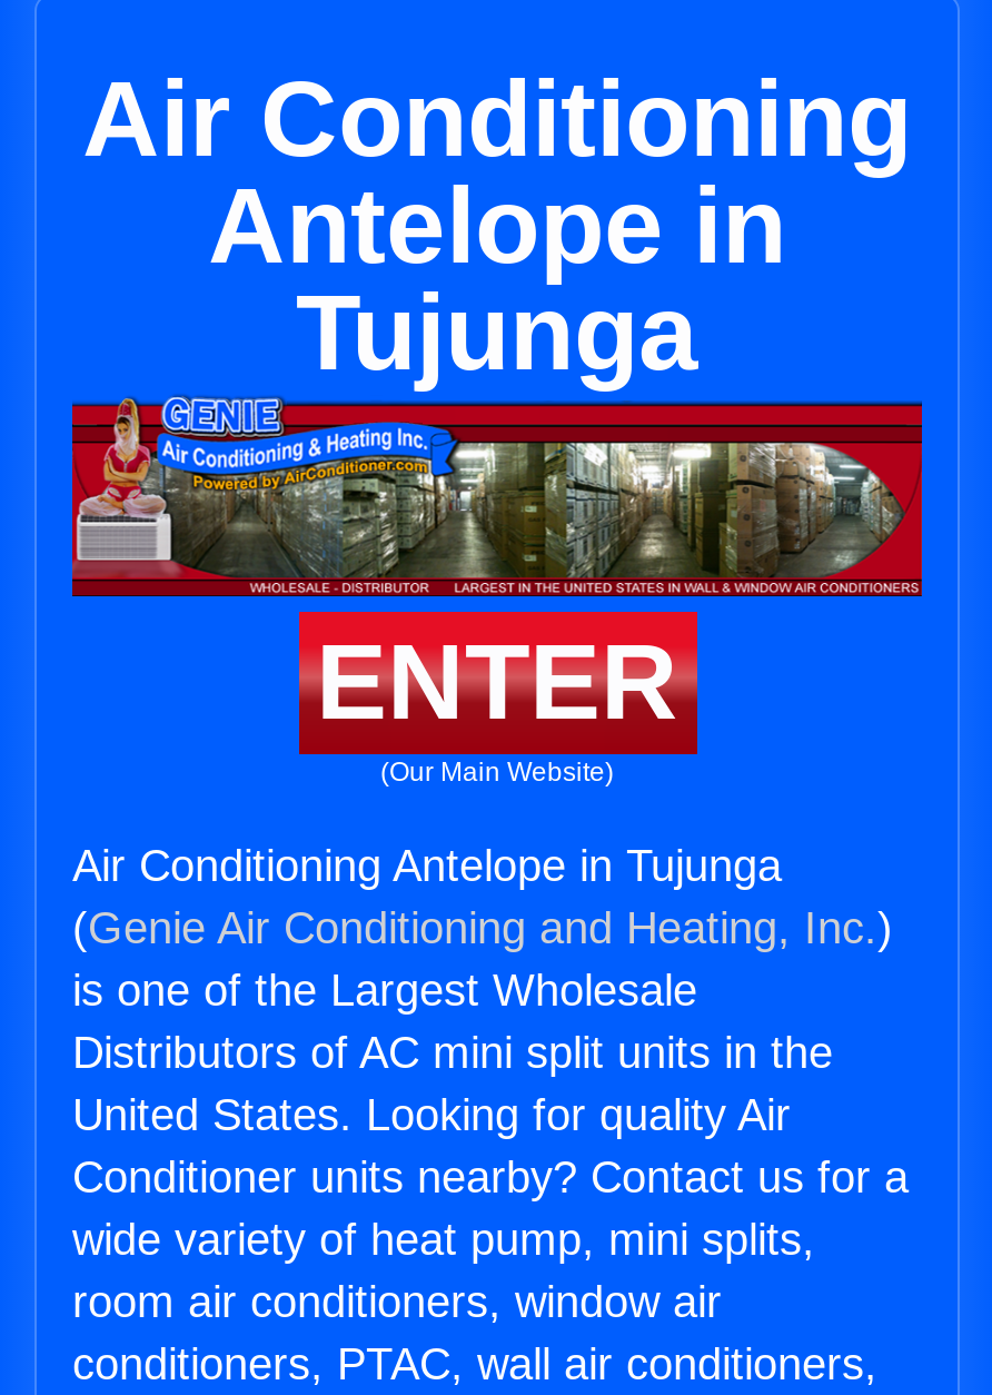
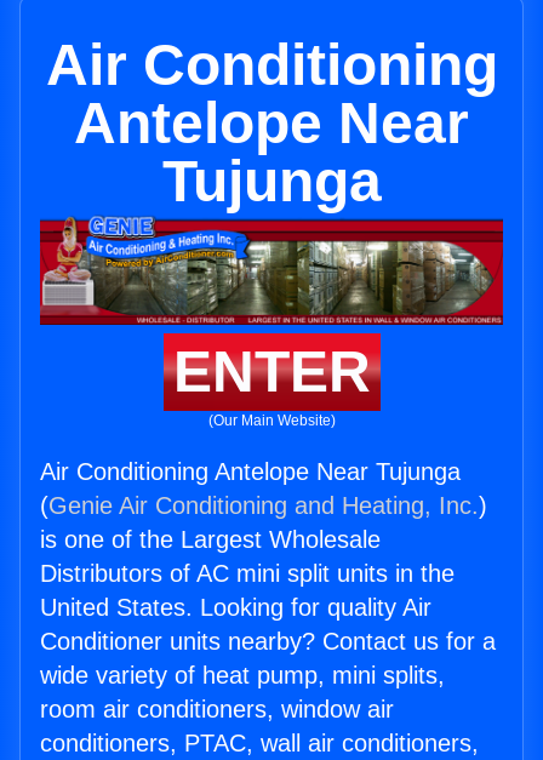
[208,167,786,285] Antelope in -> [74,91,469,155] Antelope Near
[72,841,782,890] Air Conditioning Antelope in Tujunga -> [40,458,461,485] Air Conditioning Antelope Near Tujunga

